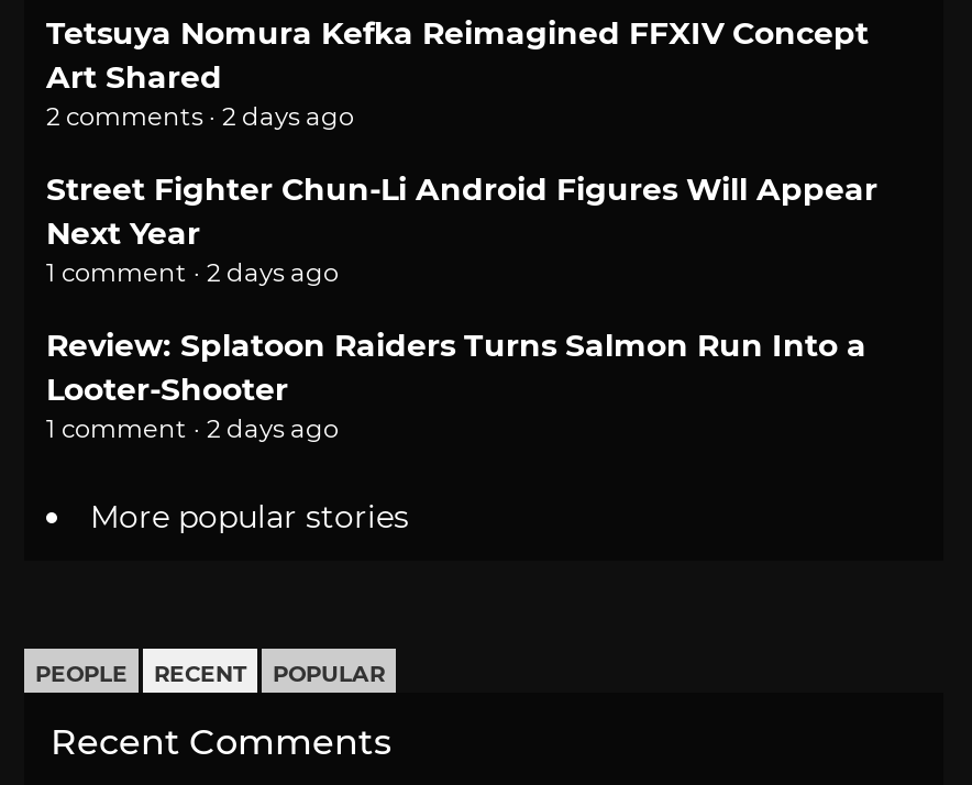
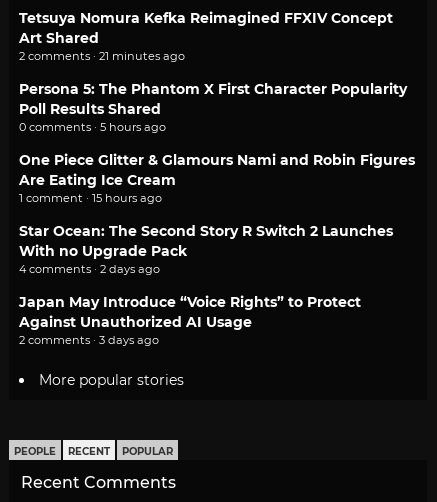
[46,100,877,444] 2 comments · 2 days ago | Street Fighter Chun-Li Android Figures Will Appear | Next Year | 1 comment · 2 days ago | Review: Splatoon Raiders Turns Salmon Run Into a | Looter-Shooter | 1 comment · 2 days ago -> [19,49,415,347] 2 comments · 21 minutes ago | Persona 5: The Phantom X First Character Popularity | Poll Results Shared | 0 comments · 5 hours ago | One Piece Glitter & Glamours Nami and Robin Figures | Are Eating Ice Cream | 1 comment · 15 hours ago | Star Ocean: The Second Story R Switch 2 Launches | With no Upgrade Pack | 4 comments · 2 days ago | Japan May Introduce “Voice Rights” to Protect | Against Unauthorized AI Usage | 2 comments · 3 days ago

